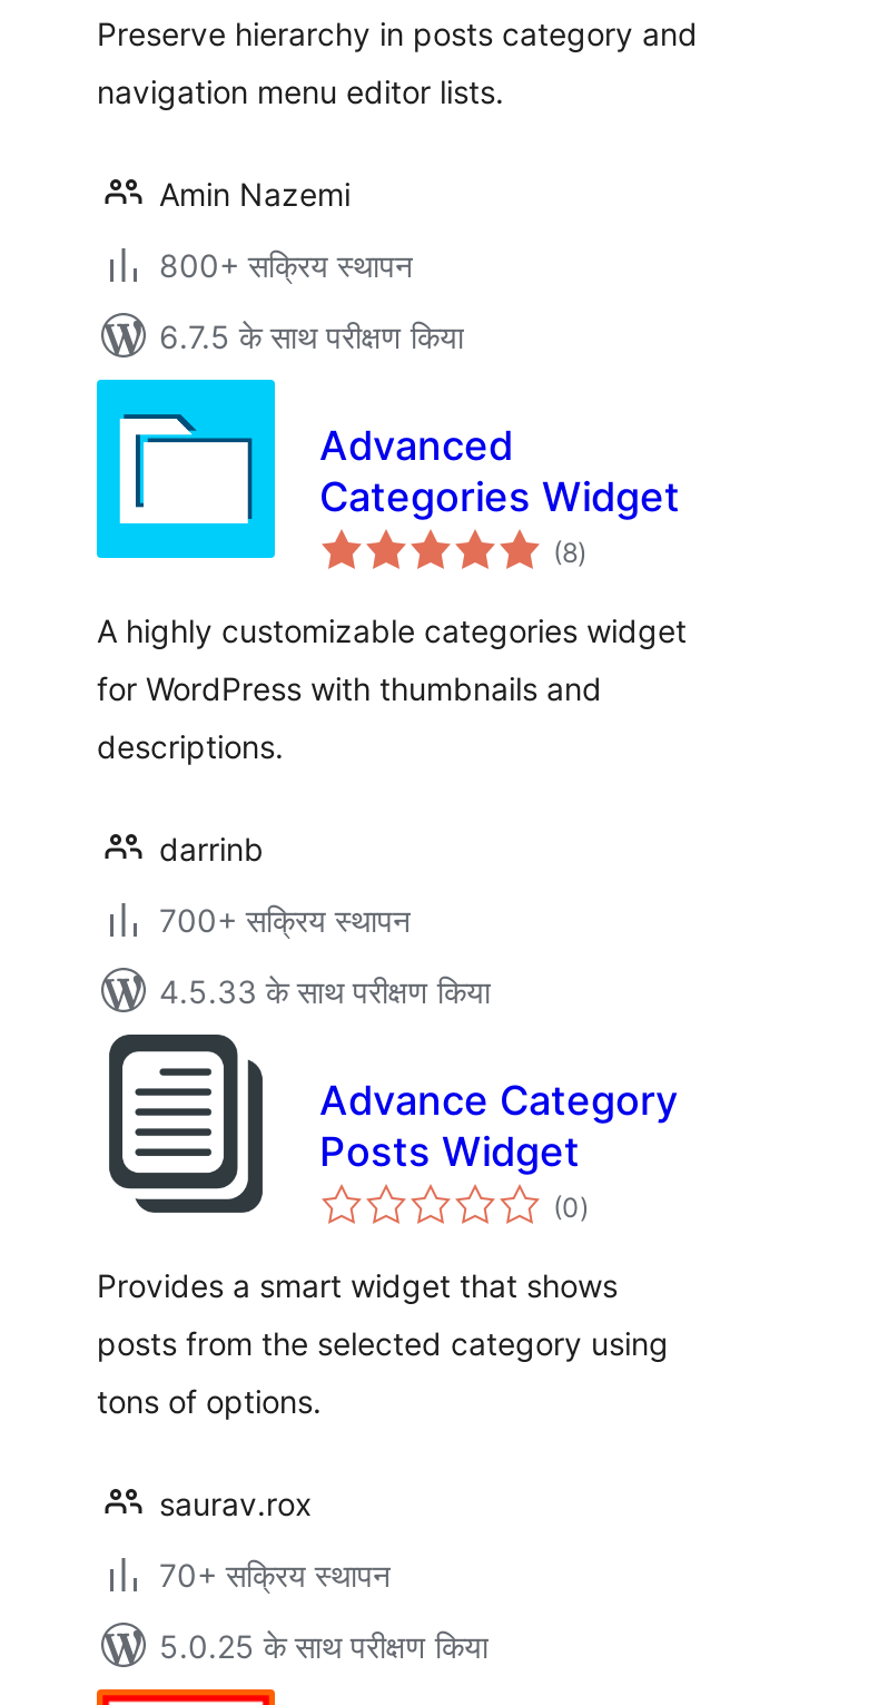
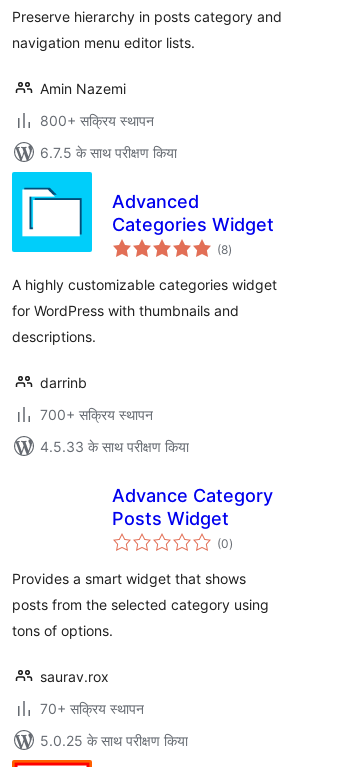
[106,1032,266,1215] [image] -> none

